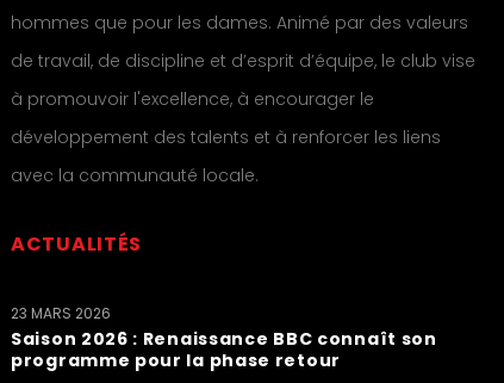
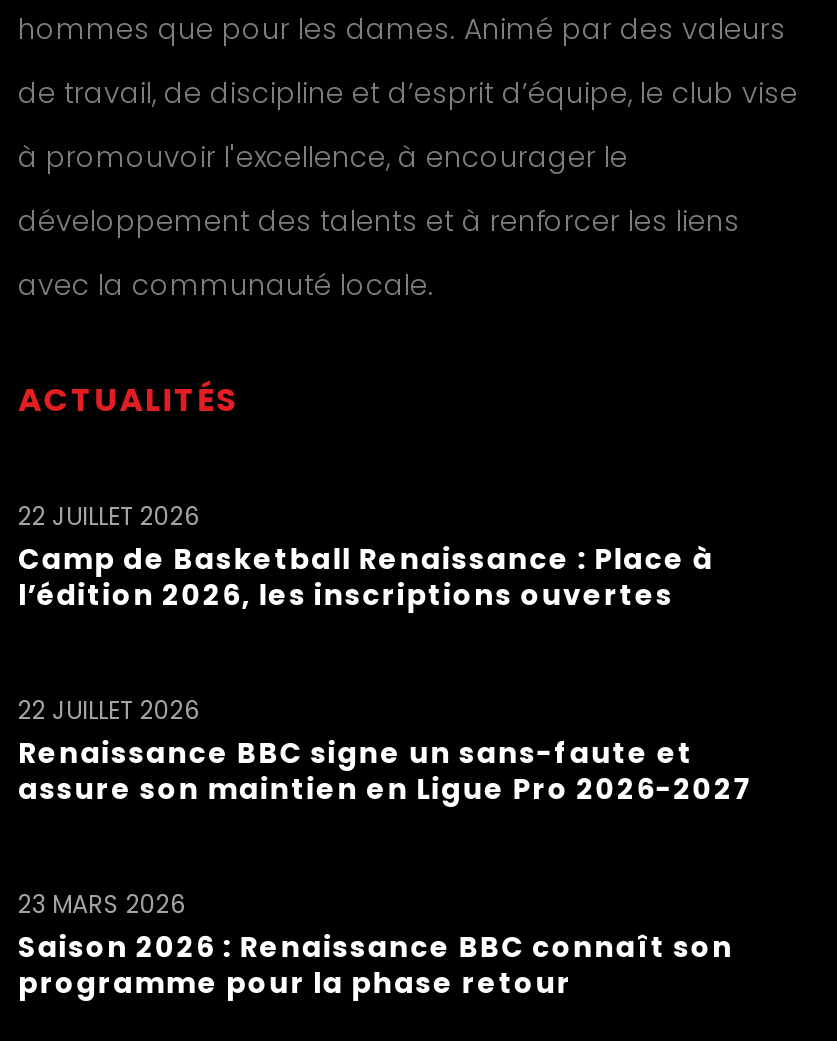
none -> [18,540,714,616] Camp de Basketball Renaissance : Place à | l’édition 2026, les inscriptions ouvertes
none -> [18,500,200,534] 22 JUILLET 2026
none -> [18,734,753,810] Renaissance BBC signe un sans-faute et | assure son maintien en Ligue Pro 2026-2027
none -> [18,694,200,728] 22 JUILLET 2026

